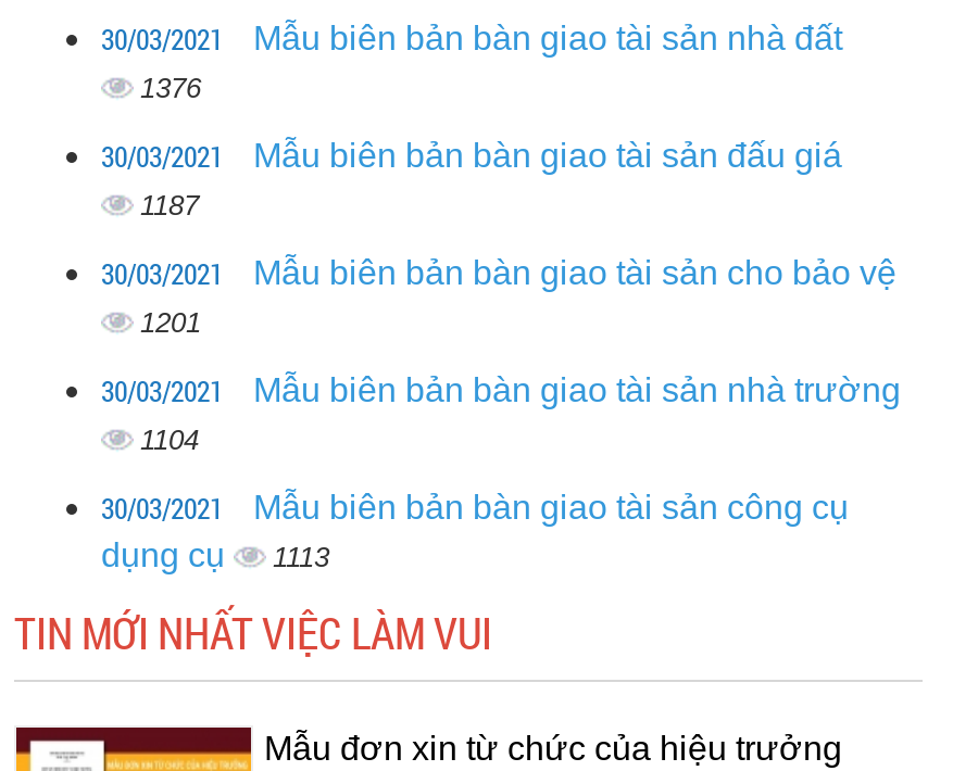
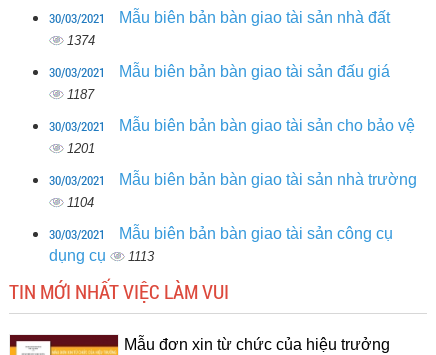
[140,71,201,104] 1376 -> [67,33,95,48] 1374

